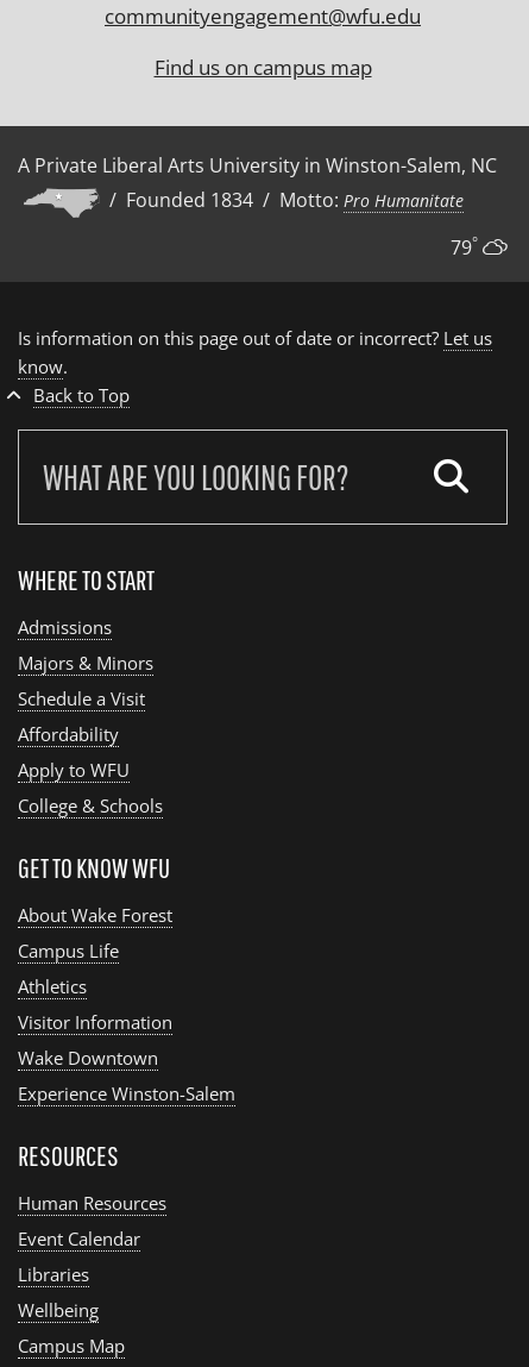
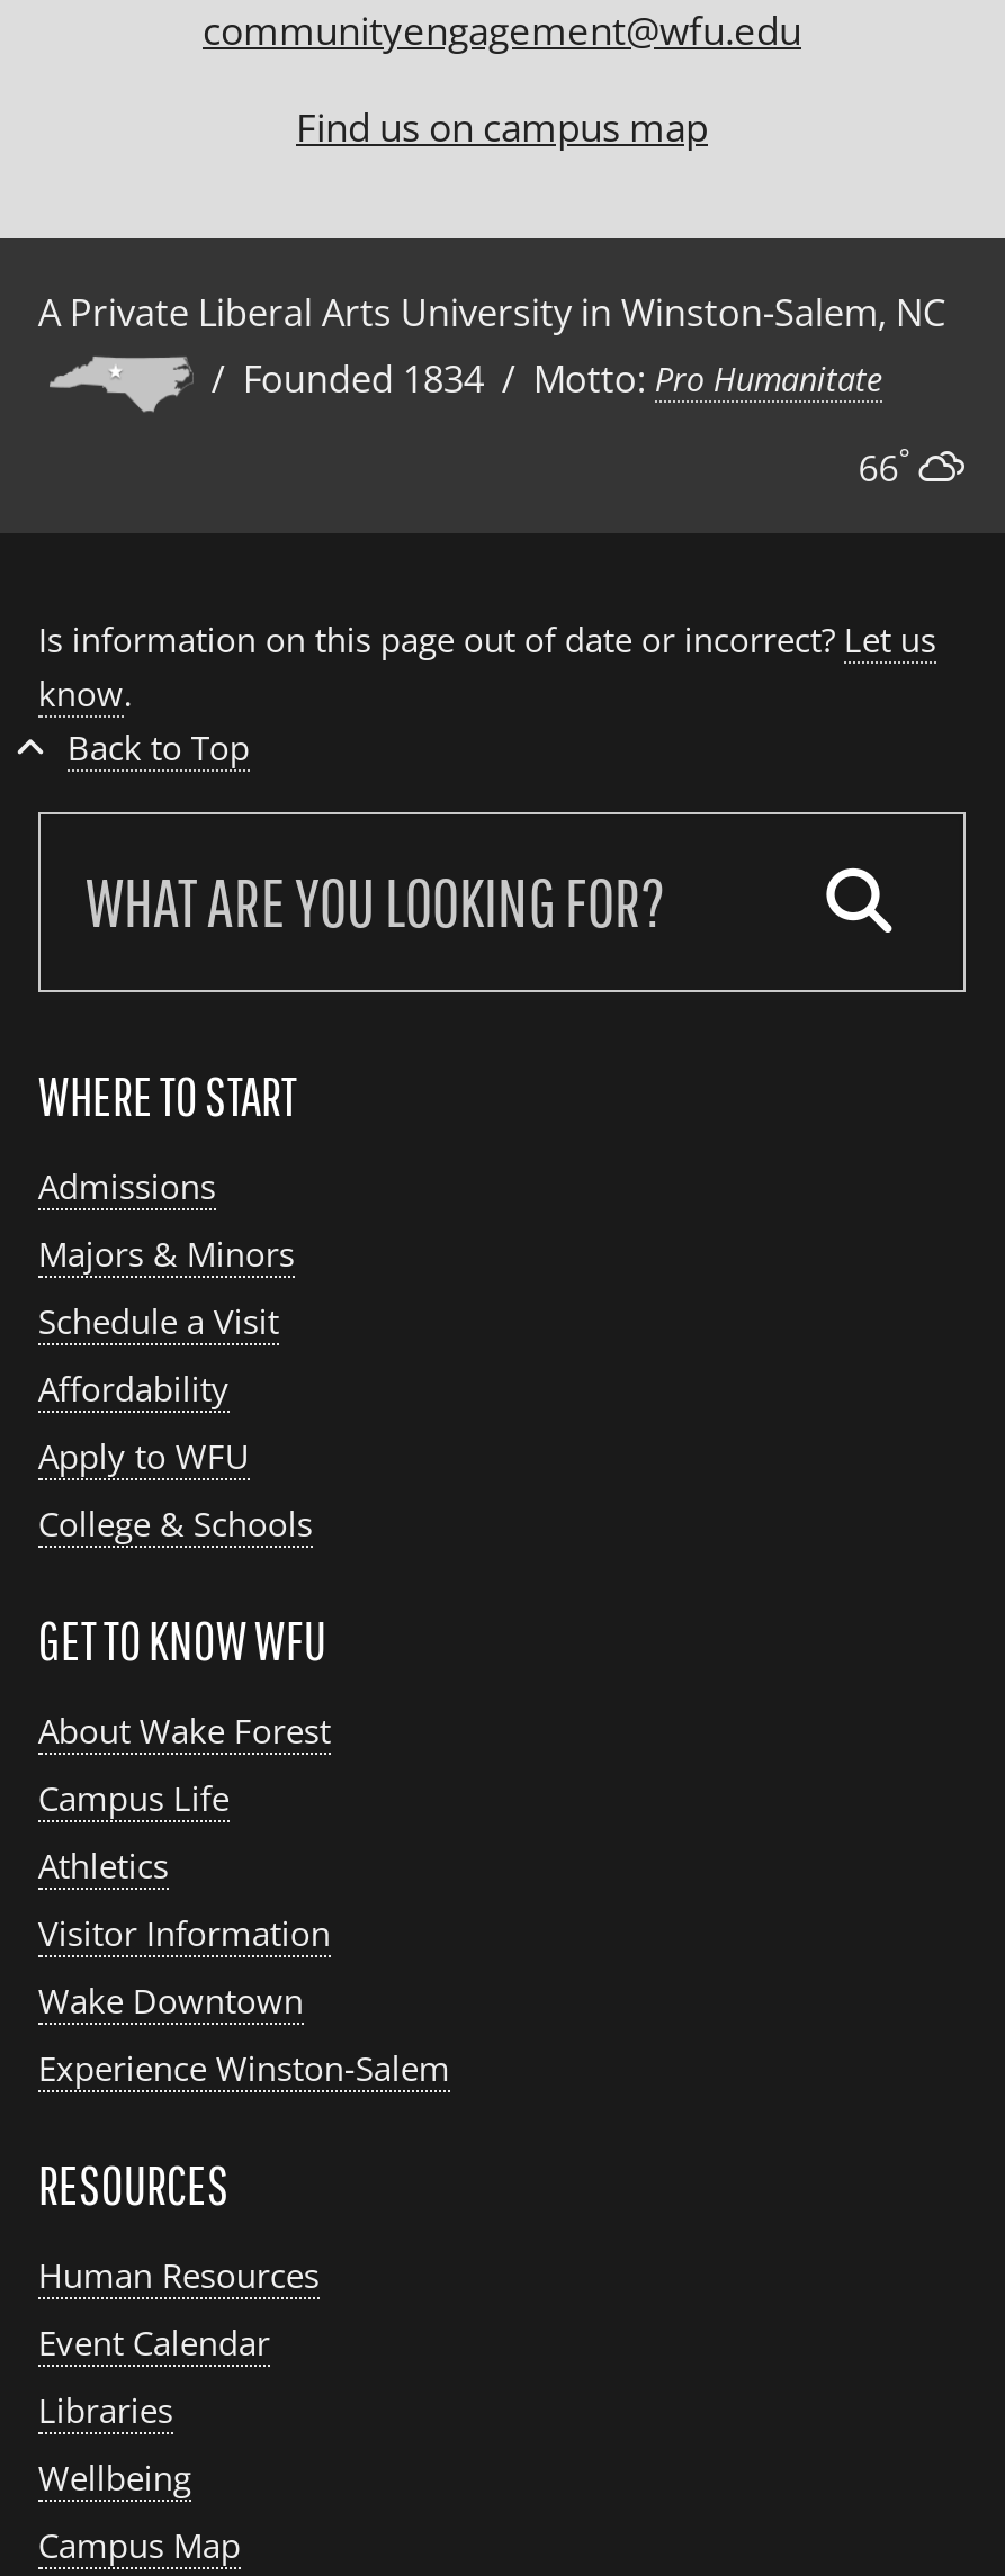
[451,232,478,260] 79° -> [858,438,910,492] 66°

